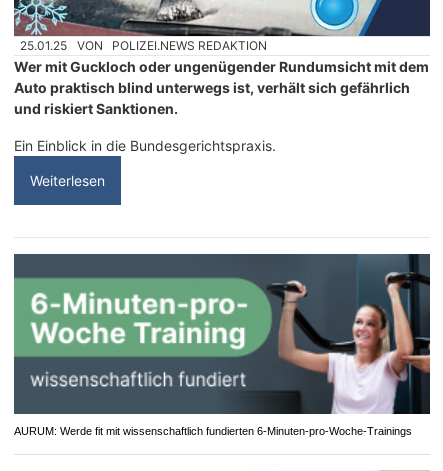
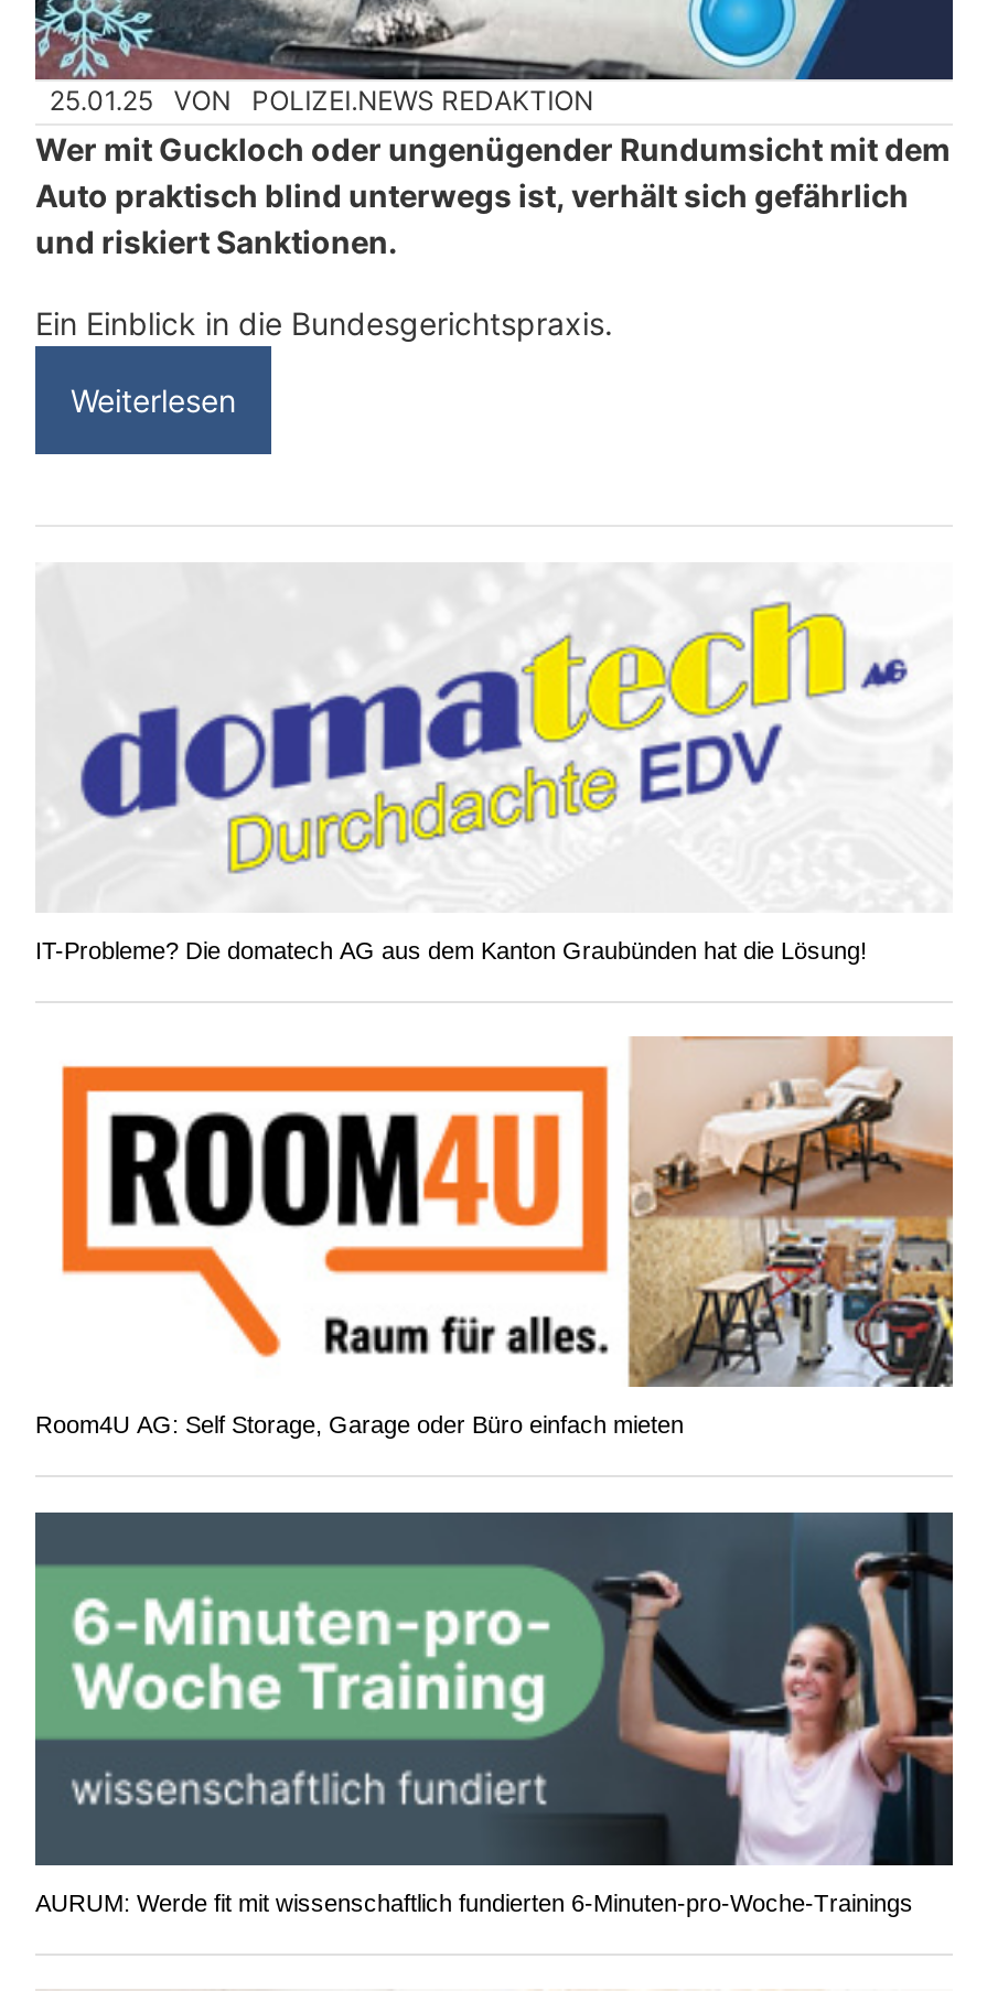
none -> [35,560,953,963] [image] | IT-Probleme? Die domatech AG aus dem Kanton Graubünden hat die Lösung!
none -> [35,1034,955,1438] [image] | Room4U AG: Self Storage, Garage oder Büro einfach mieten
none -> [60,1065,609,1358] [image]

